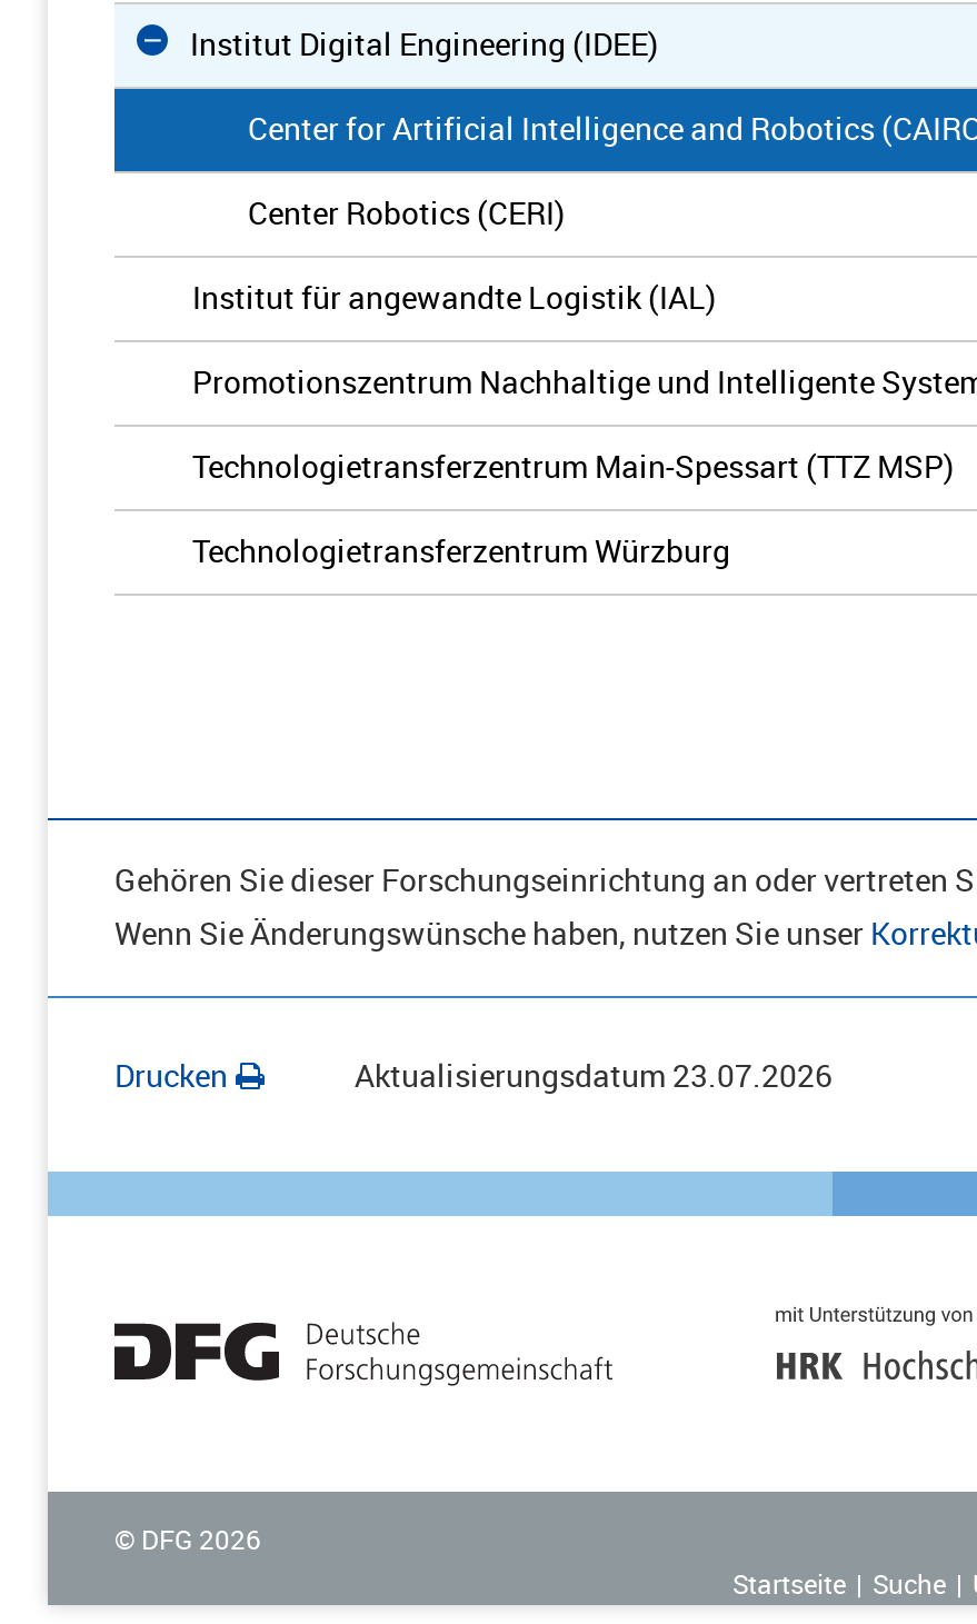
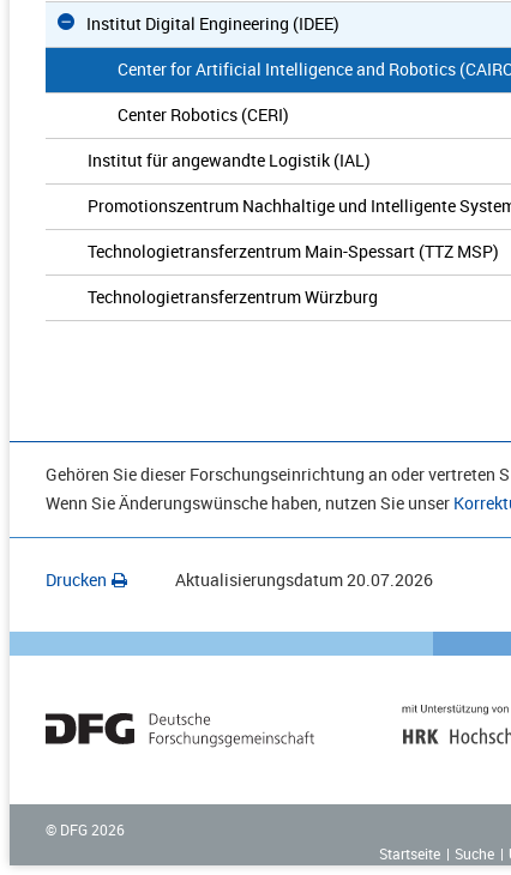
[355,1054,833,1096] Aktualisierungsdatum 23.07.2026 -> [175,568,433,591] Aktualisierungsdatum 20.07.2026

